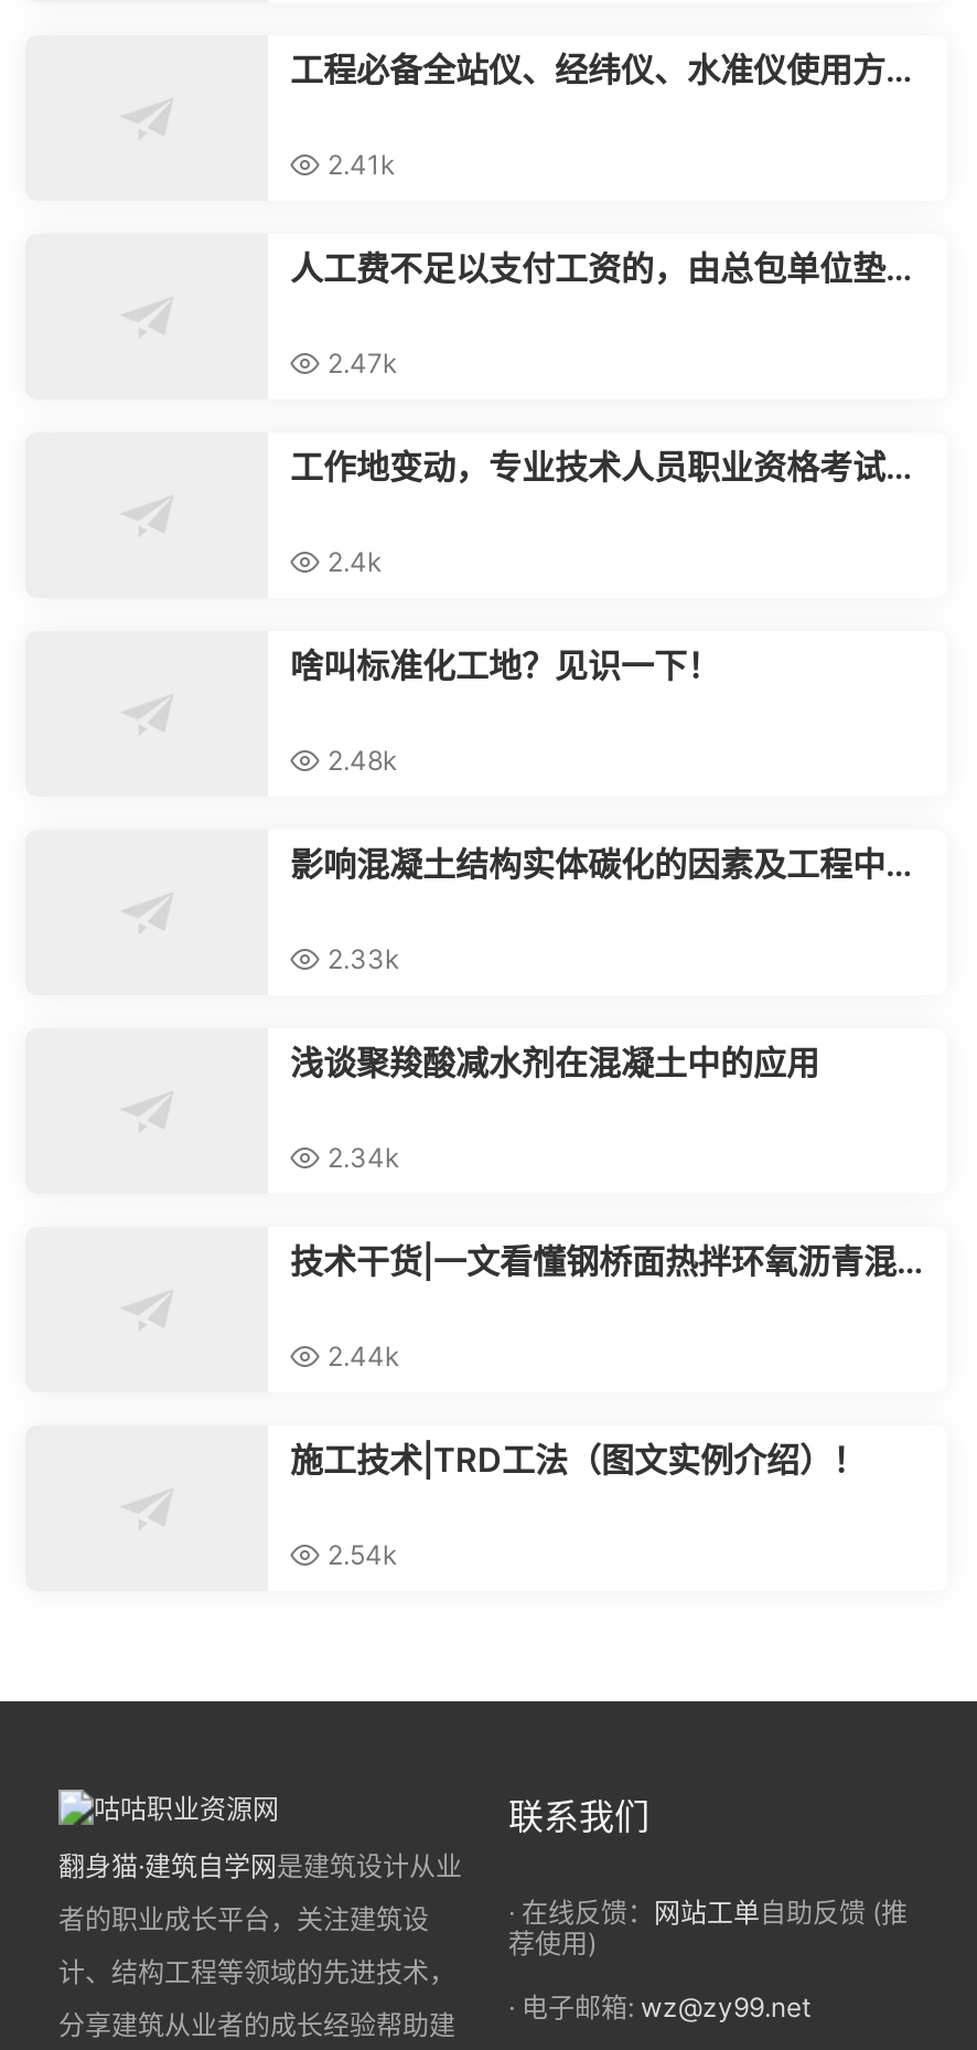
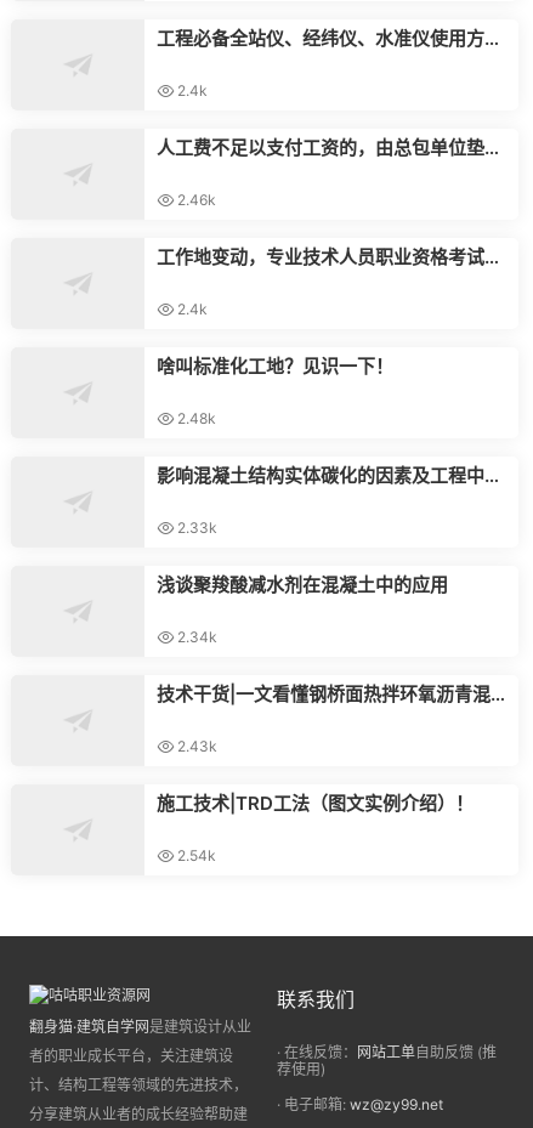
[321,148,396,181] 2.41k -> [174,81,208,99] 2.4k
[321,346,398,379] 2.47k -> [174,191,216,209] 2.46k
[321,1339,400,1372] 2.44k -> [174,737,217,755] 2.43k

